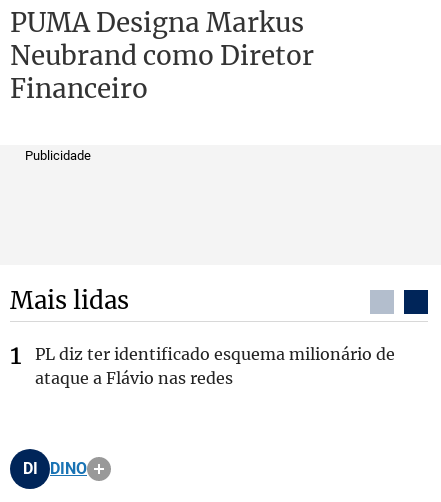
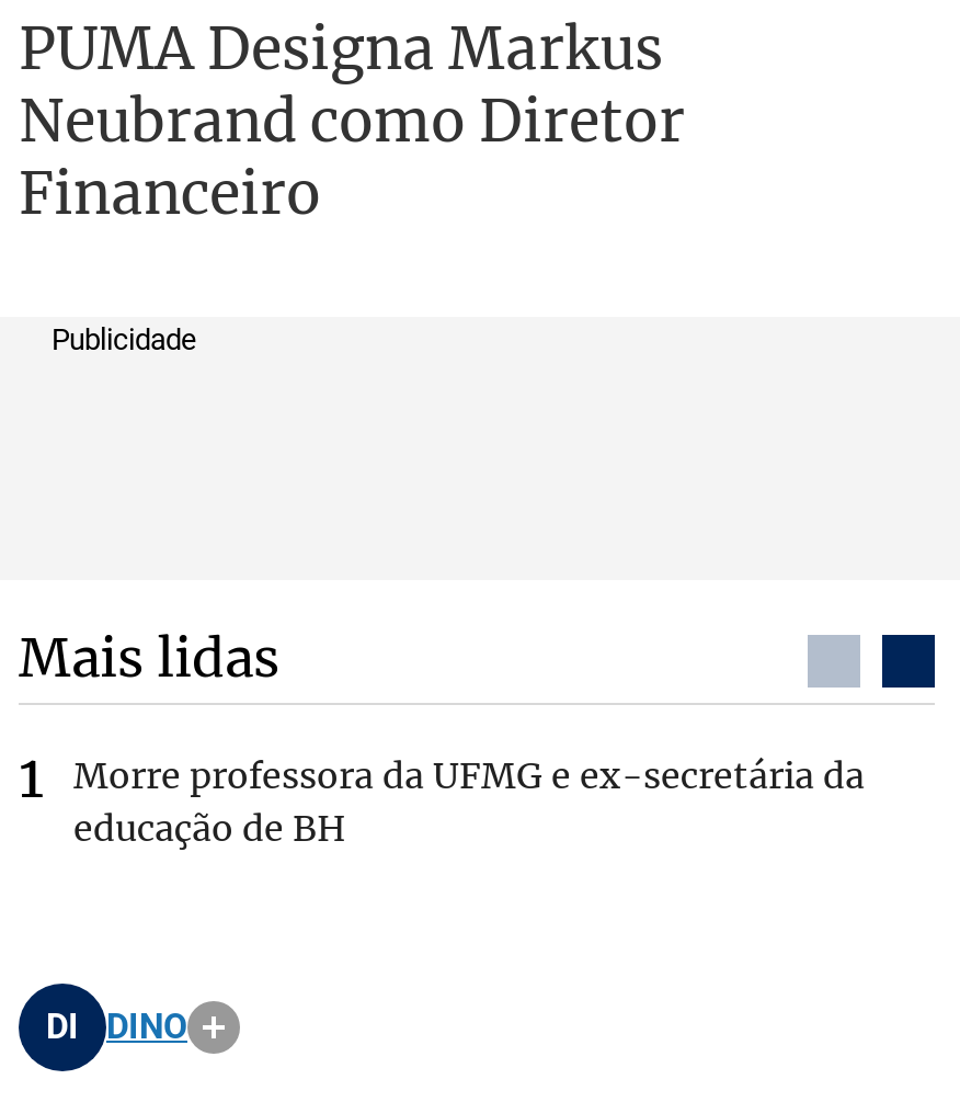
[35,344,395,388] PL diz ter identificado esquema milionário de | ataque a Flávio nas redes -> [73,753,865,850] Morre professora da UFMG e ex-secretária da | educação de BH

